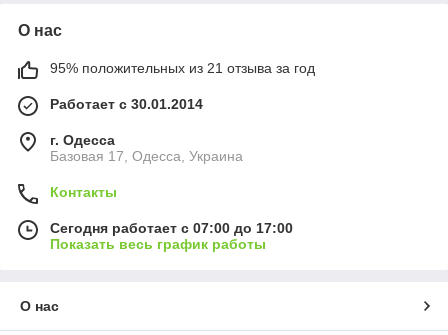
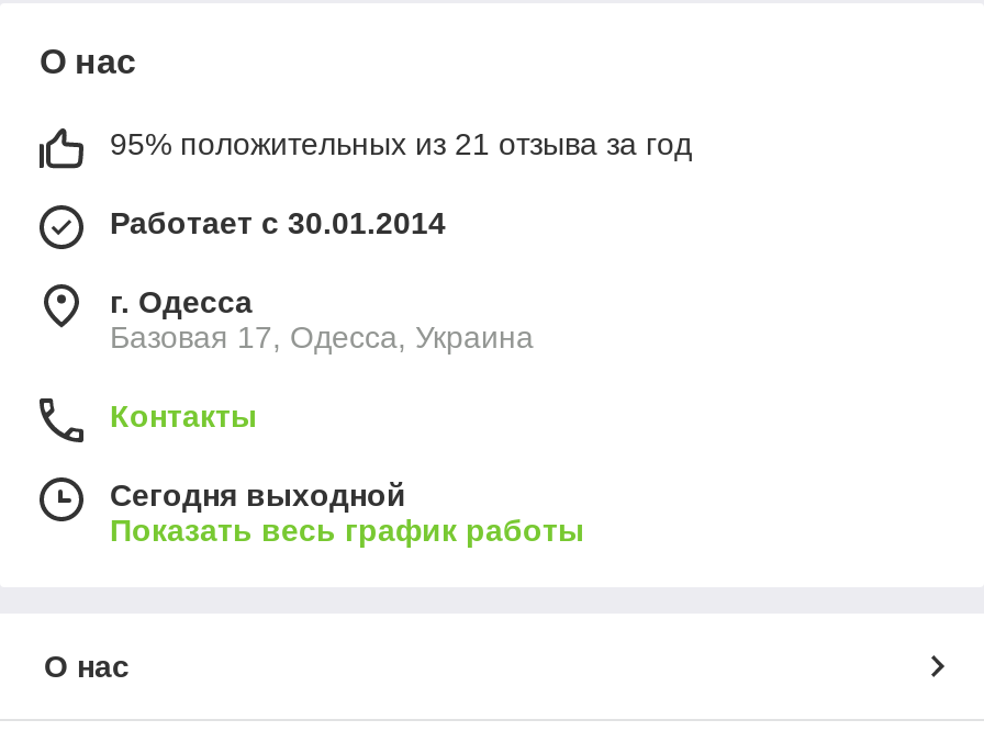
[50,220,293,236] Сегодня работает с 07:00 до 17:00 -> [110,478,406,513] Сегодня выходной

